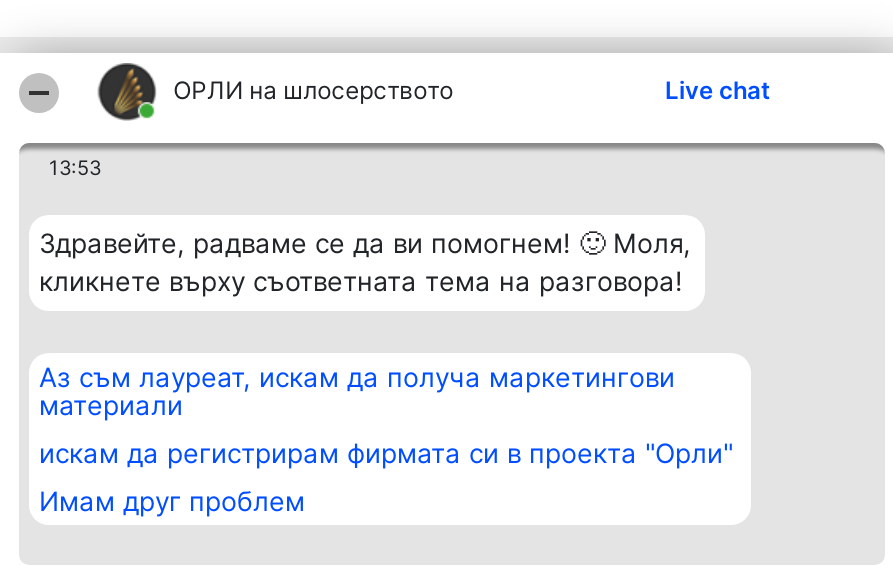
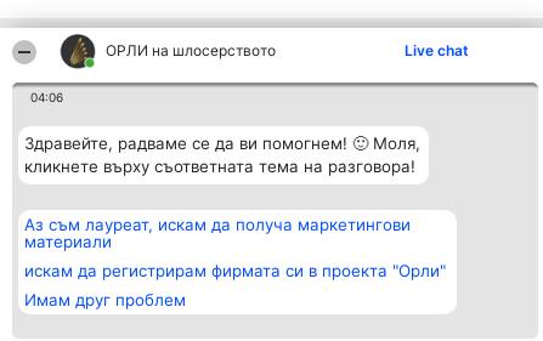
[49,155,101,179] 13:53 -> [30,90,63,104] 04:06

